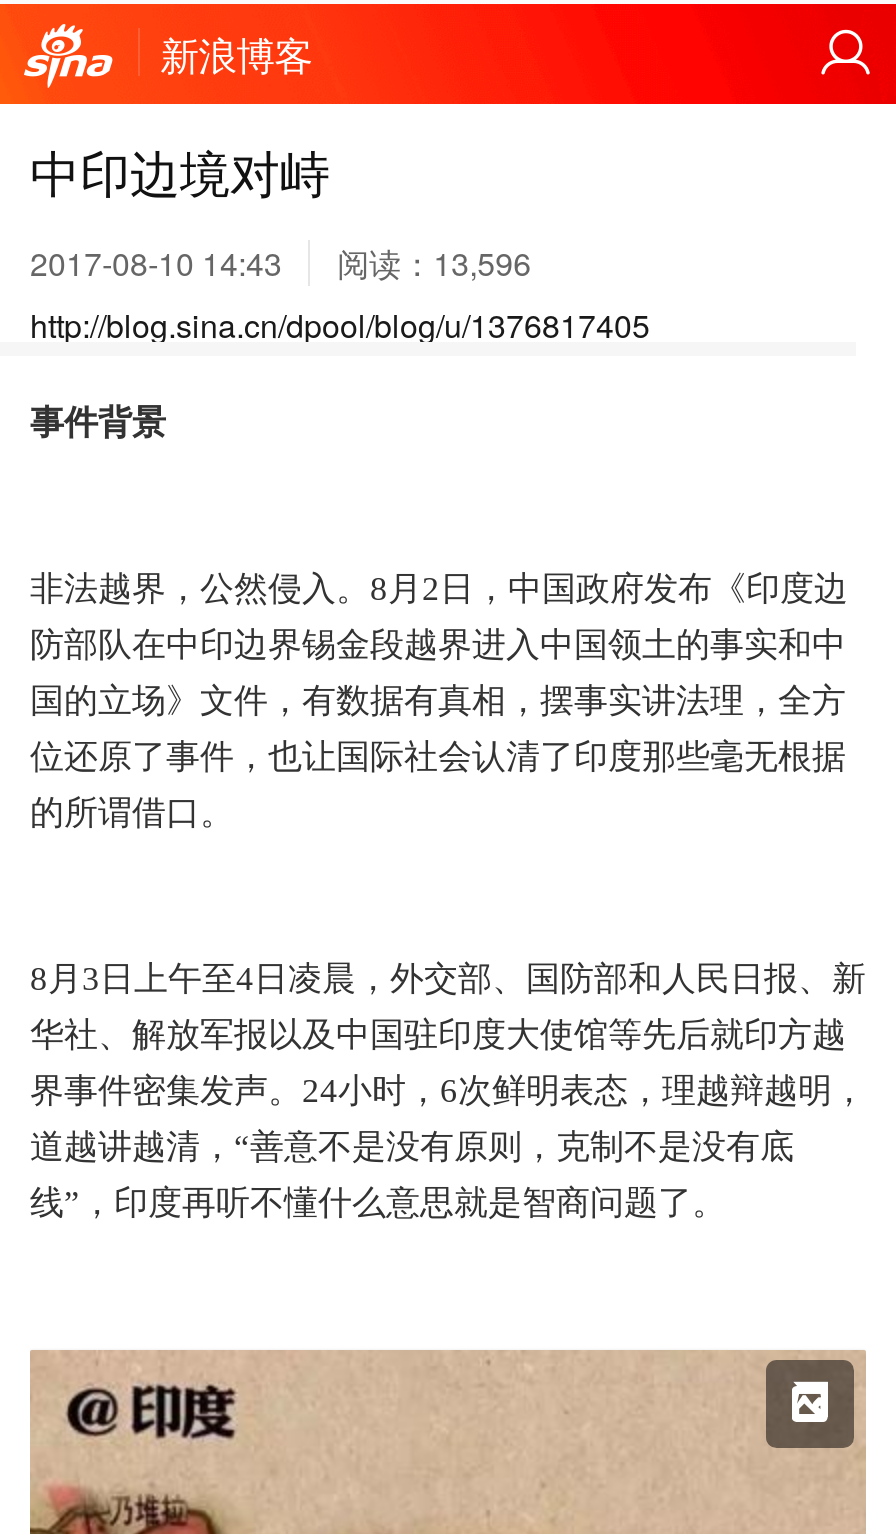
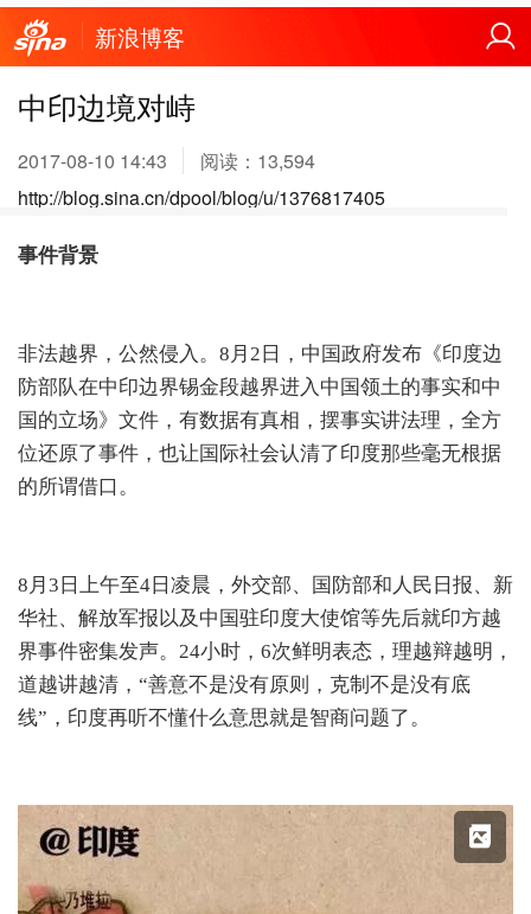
[30,240,531,286] 2017-08-10 14:43 阅读：13,596 -> [18,147,315,174] 2017-08-10 14:43 阅读：13,594

